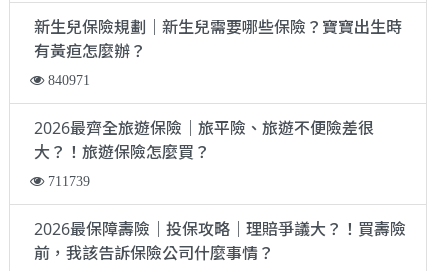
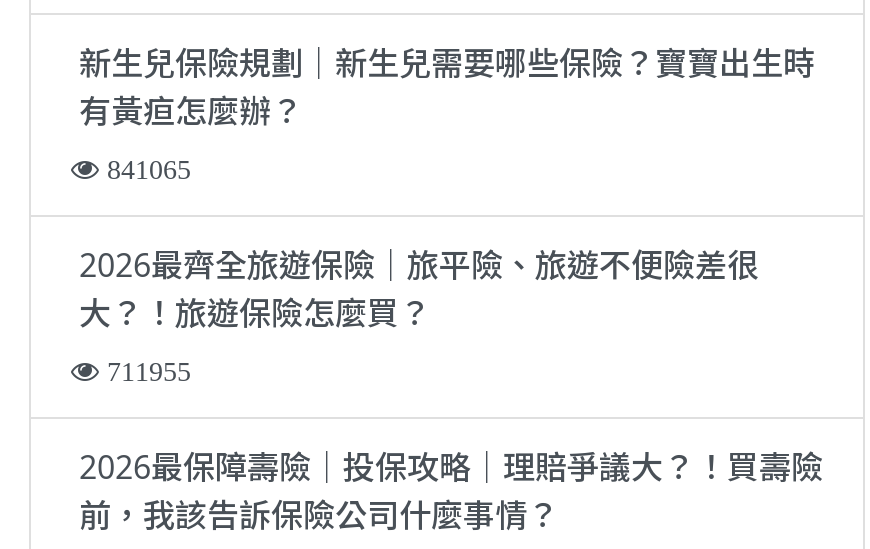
[44,73,90,87] 840971 -> [99,155,191,183] 841065
[44,174,90,188] 711739 -> [99,357,191,385] 711955

